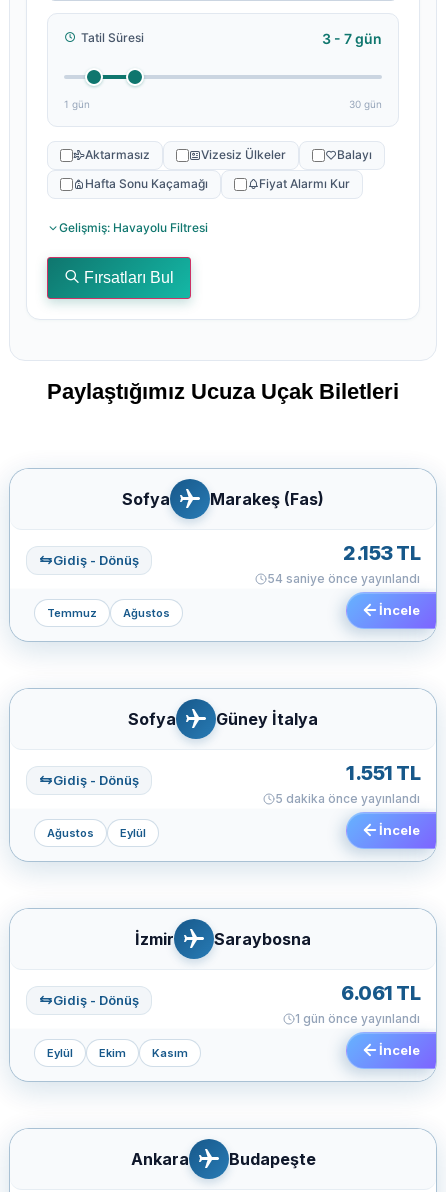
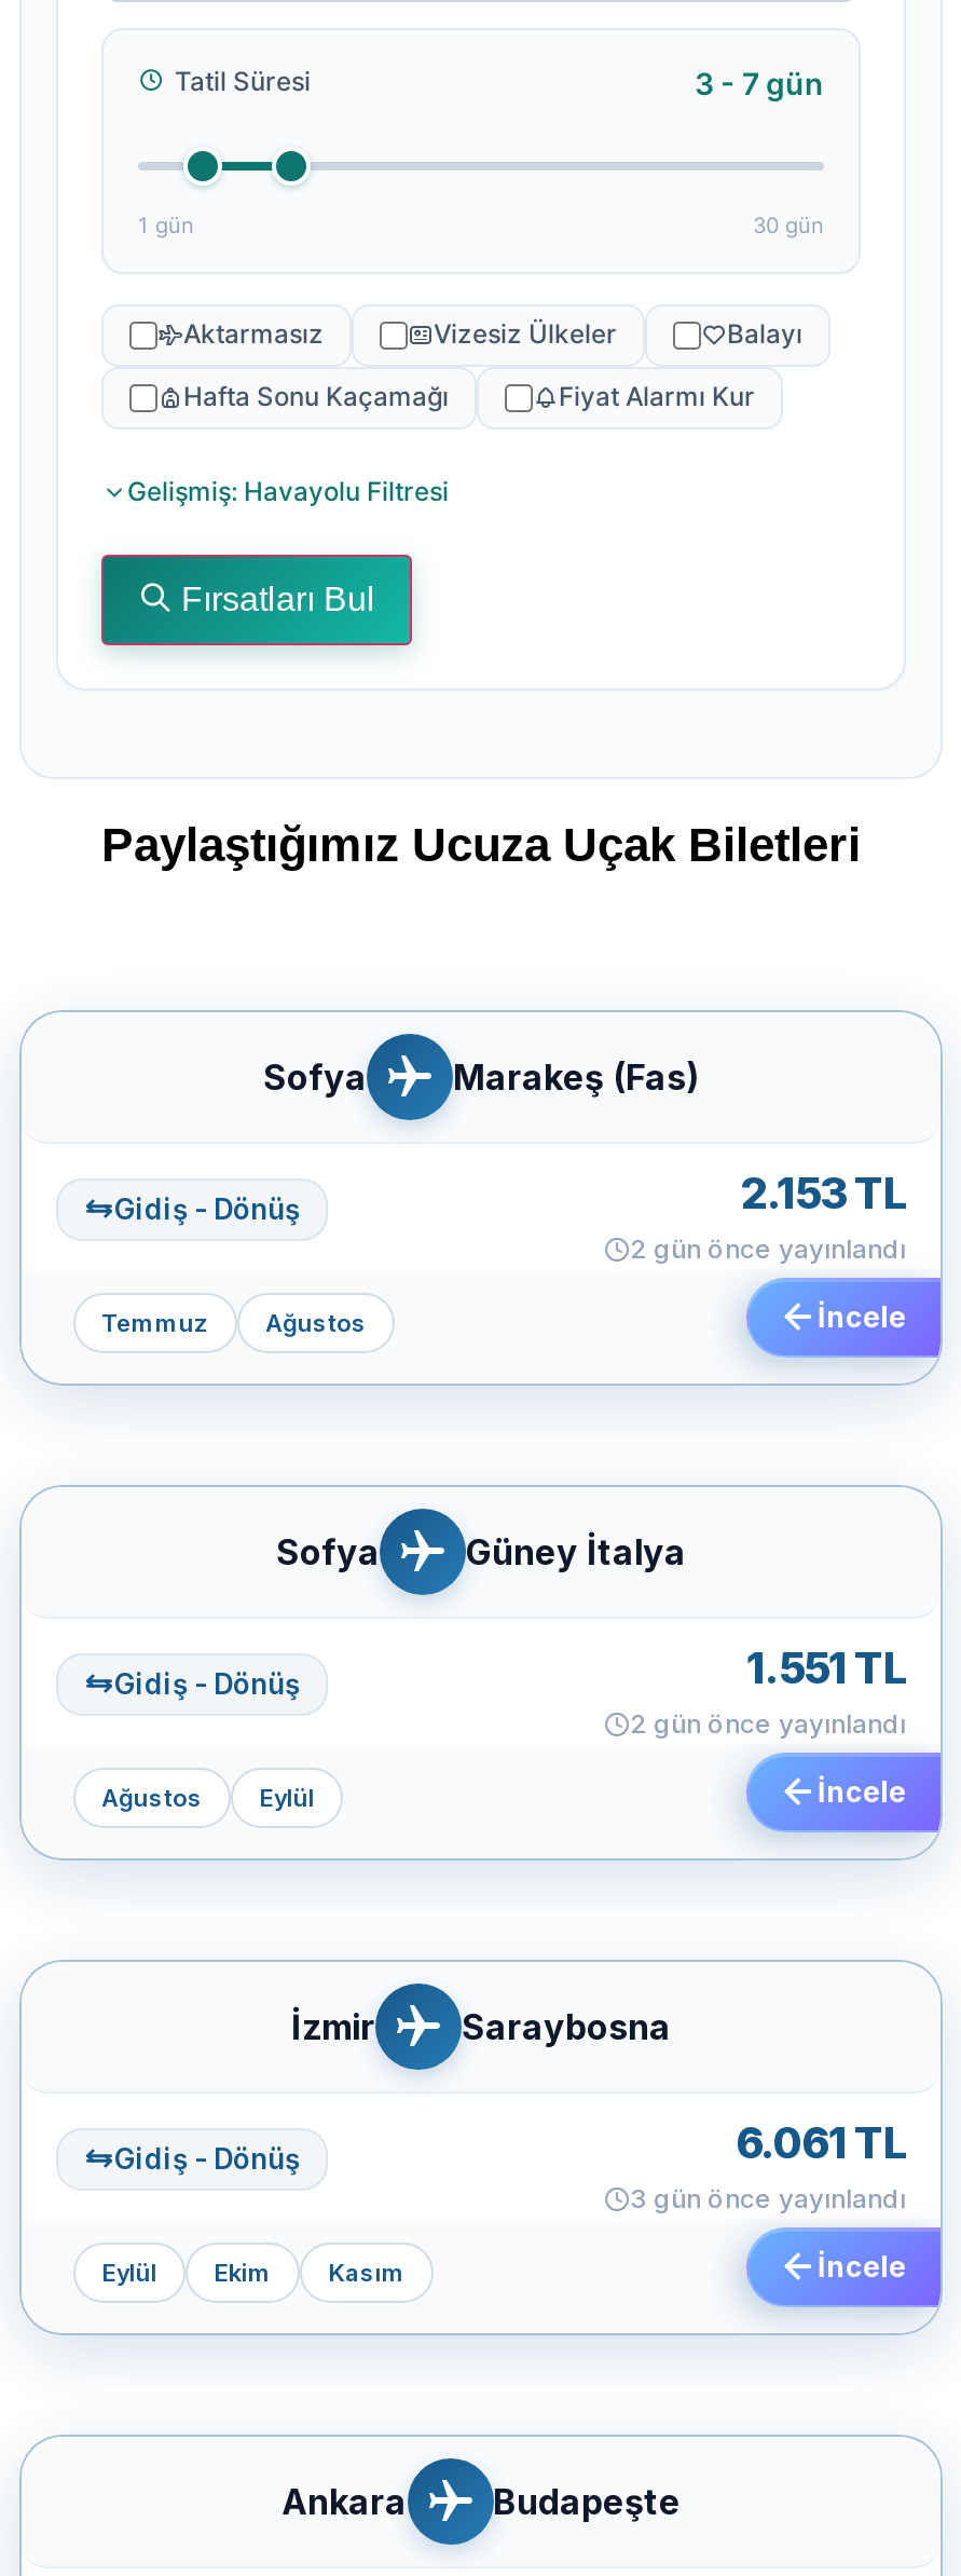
[267,571,420,586] 54 saniye önce yayınlandı -> [630,1232,906,1265] 2 gün önce yayınlandı
[275,791,420,806] 5 dakika önce yayınlandı -> [630,1707,906,1740] 2 gün önce yayınlandı
[295,1011,420,1026] 1 gün önce yayınlandı -> [630,2182,906,2214] 3 gün önce yayınlandı

